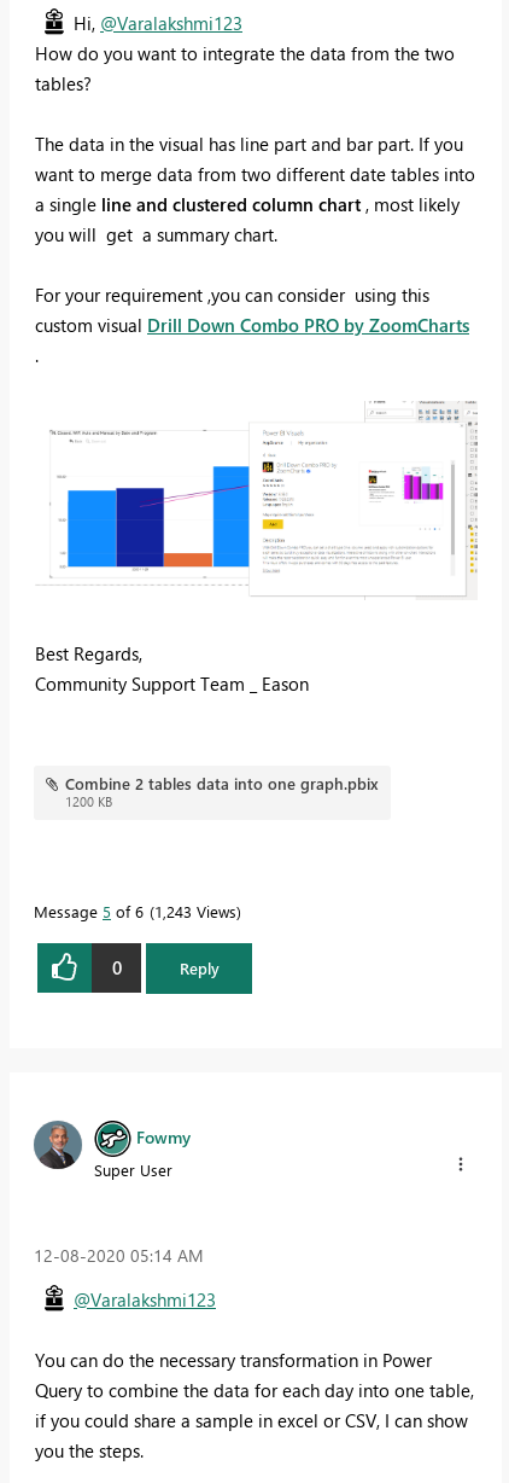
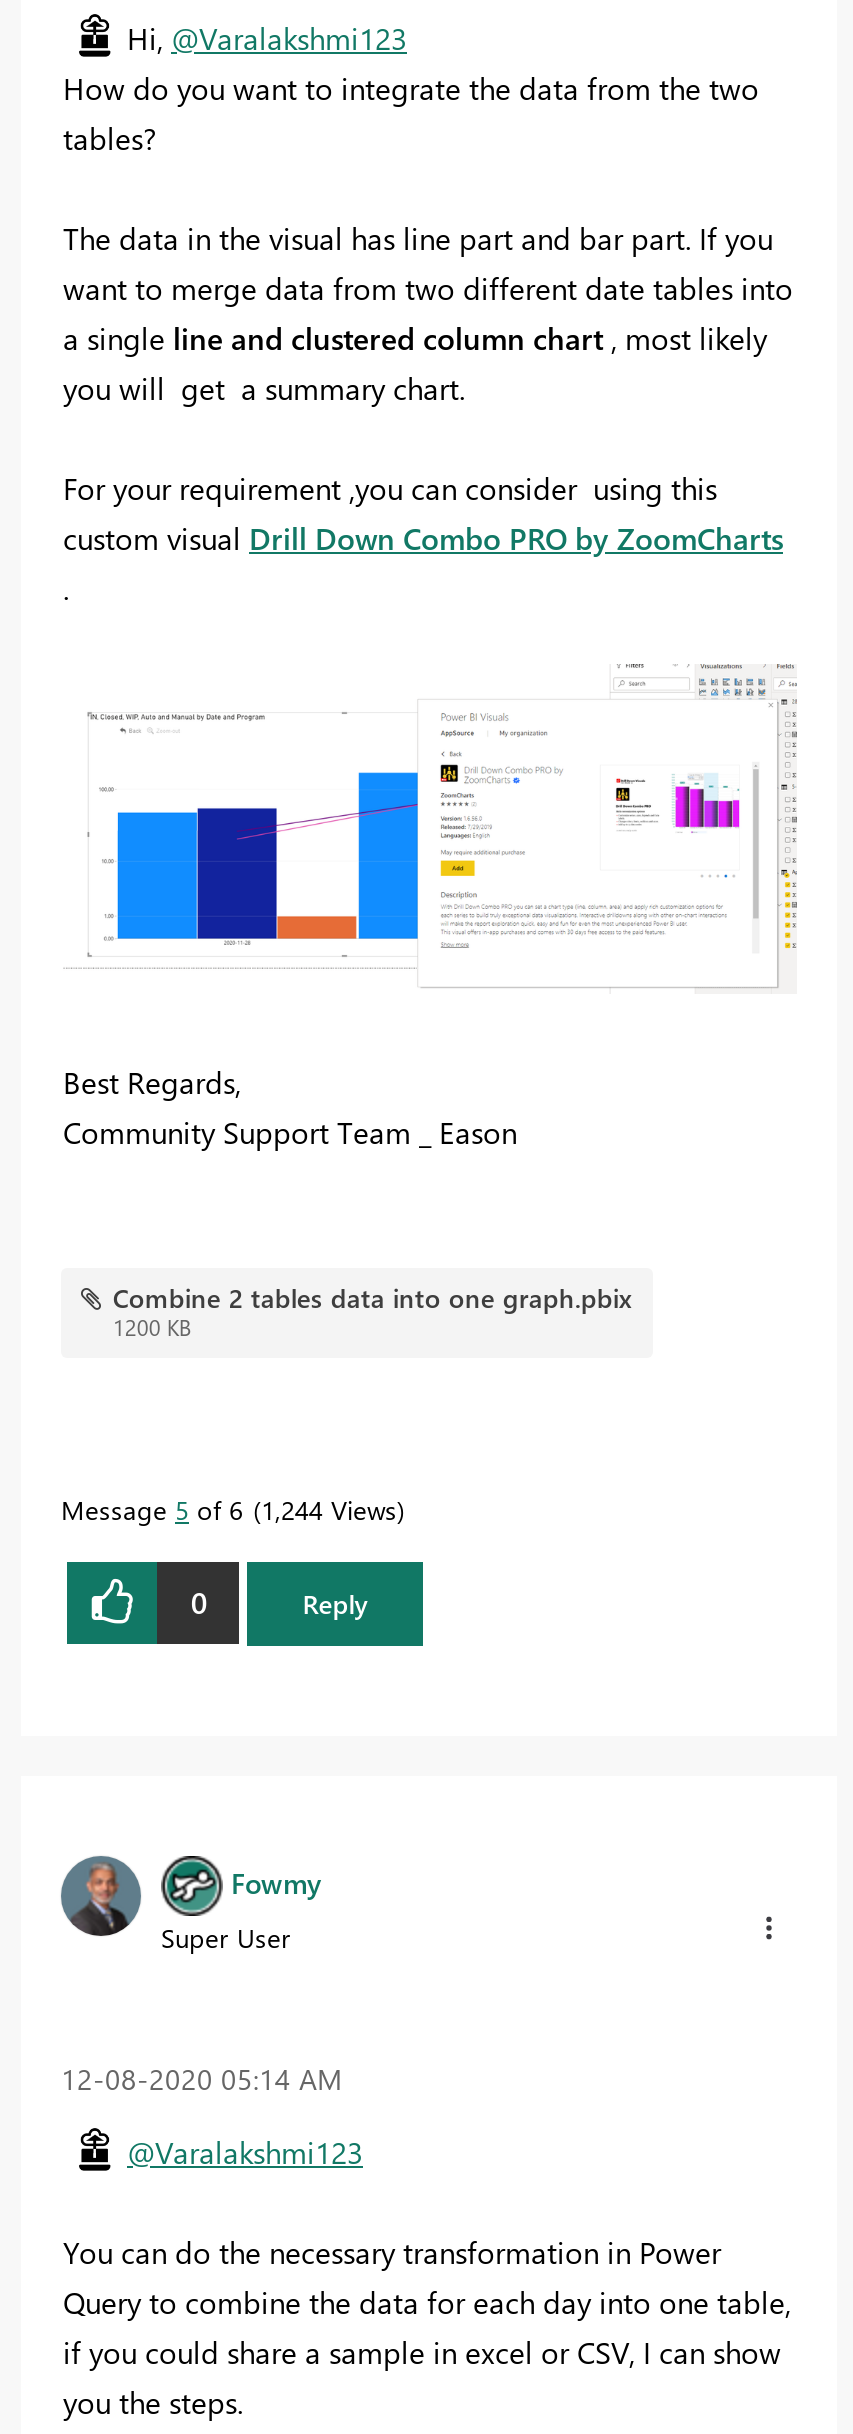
[34,901,236,921] Message 5 of 6 1,243 Views -> [61,1492,397,1526] Message 5 of 6 1,244 Views

